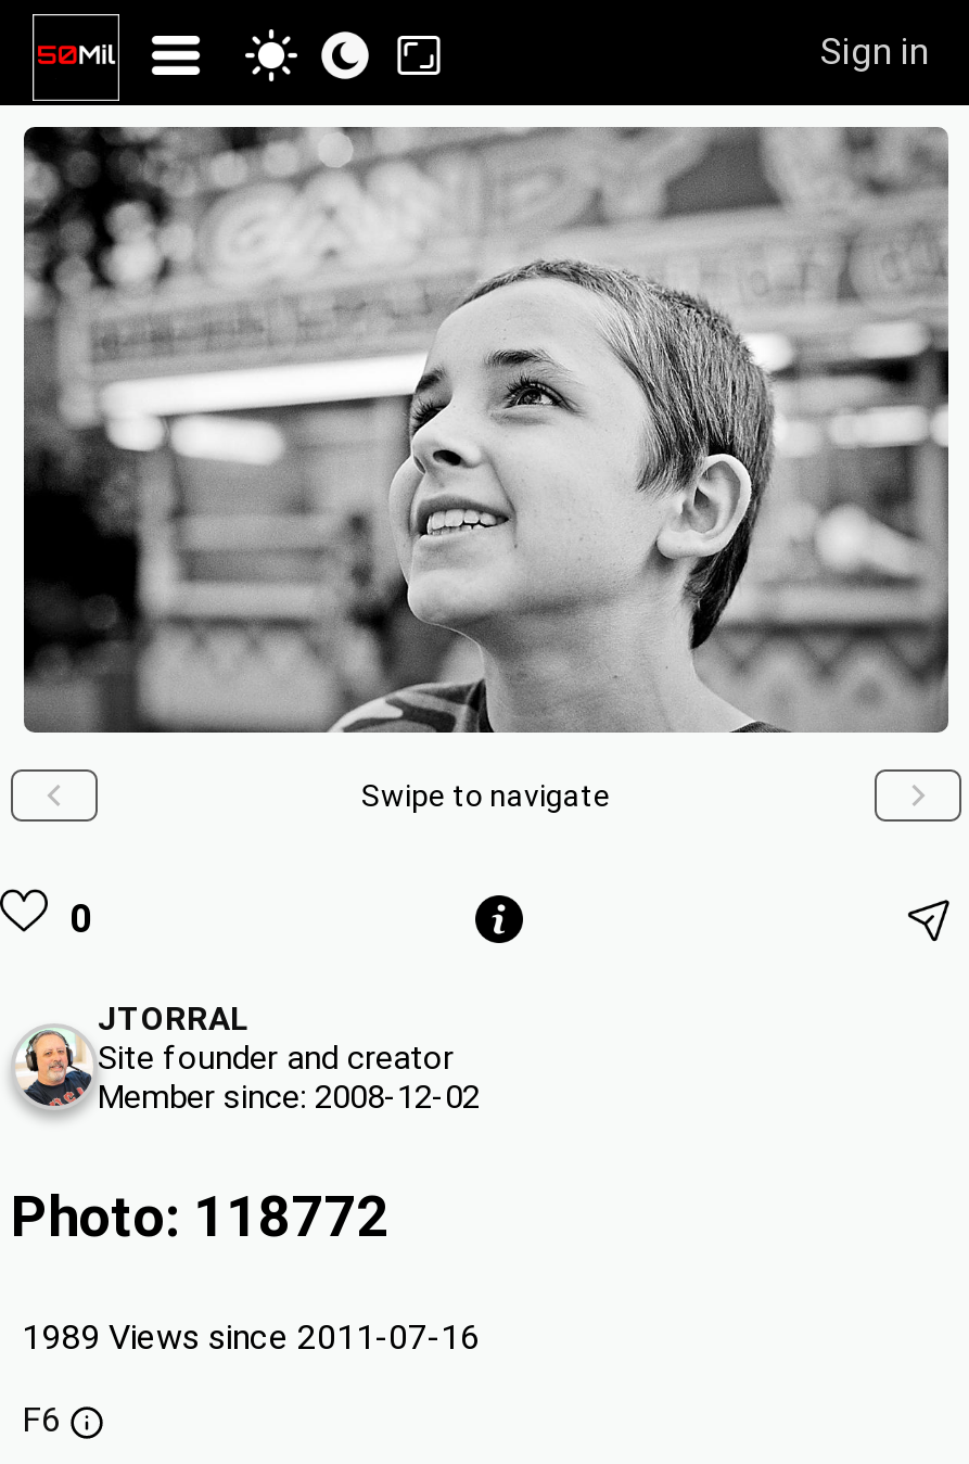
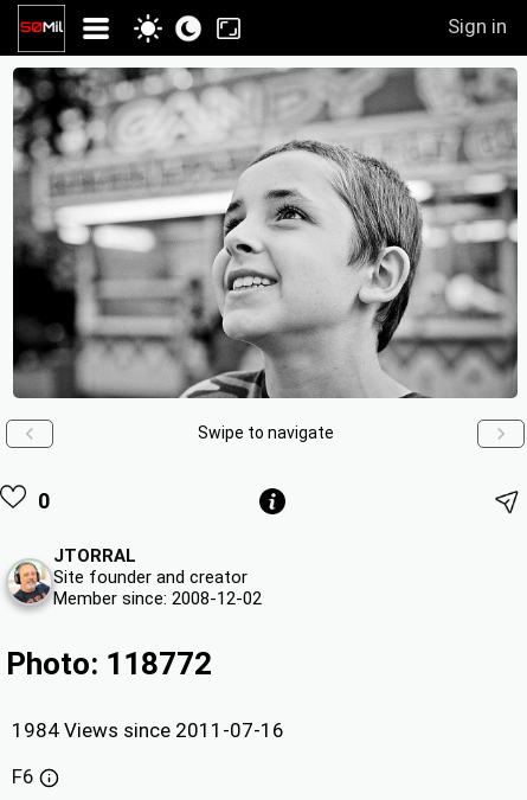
[22,1317,480,1358] 1989 Views since 2011-07-16 -> [12,718,284,742] 1984 Views since 2011-07-16

